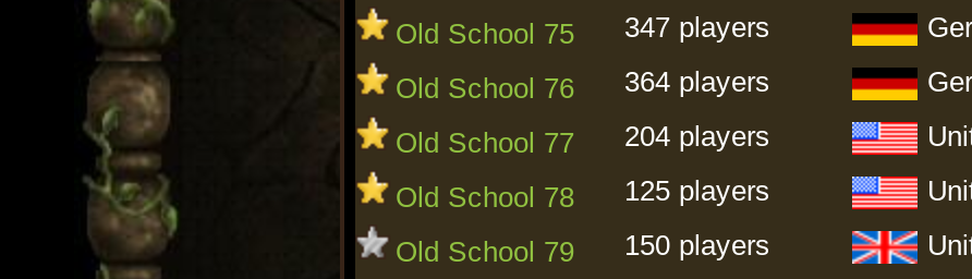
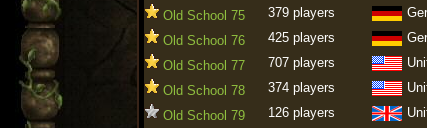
[396,11,770,50] Old School 75 347 players -> [162,5,334,23] Old School 75 379 players
[396,65,770,105] Old School 76 364 players -> [162,30,334,48] Old School 76 425 players
[396,120,770,159] Old School 77 204 players -> [162,55,334,73] Old School 77 707 players
[396,174,770,214] Old School 78 125 players -> [162,80,334,98] Old School 78 374 players
[396,229,770,268] Old School 79 150 players -> [162,105,334,123] Old School 79 126 players

